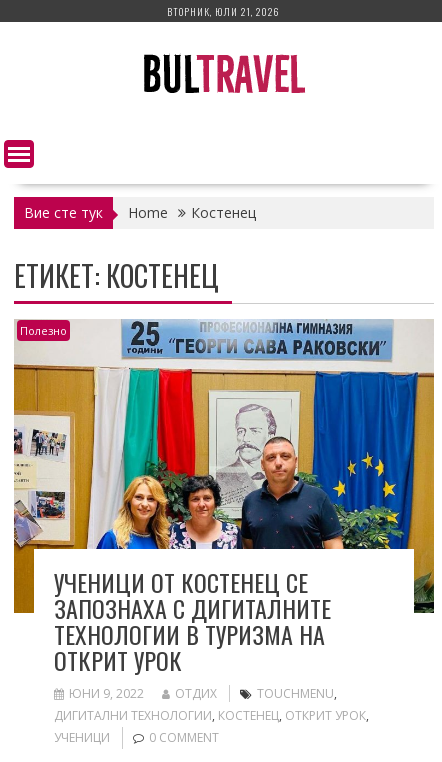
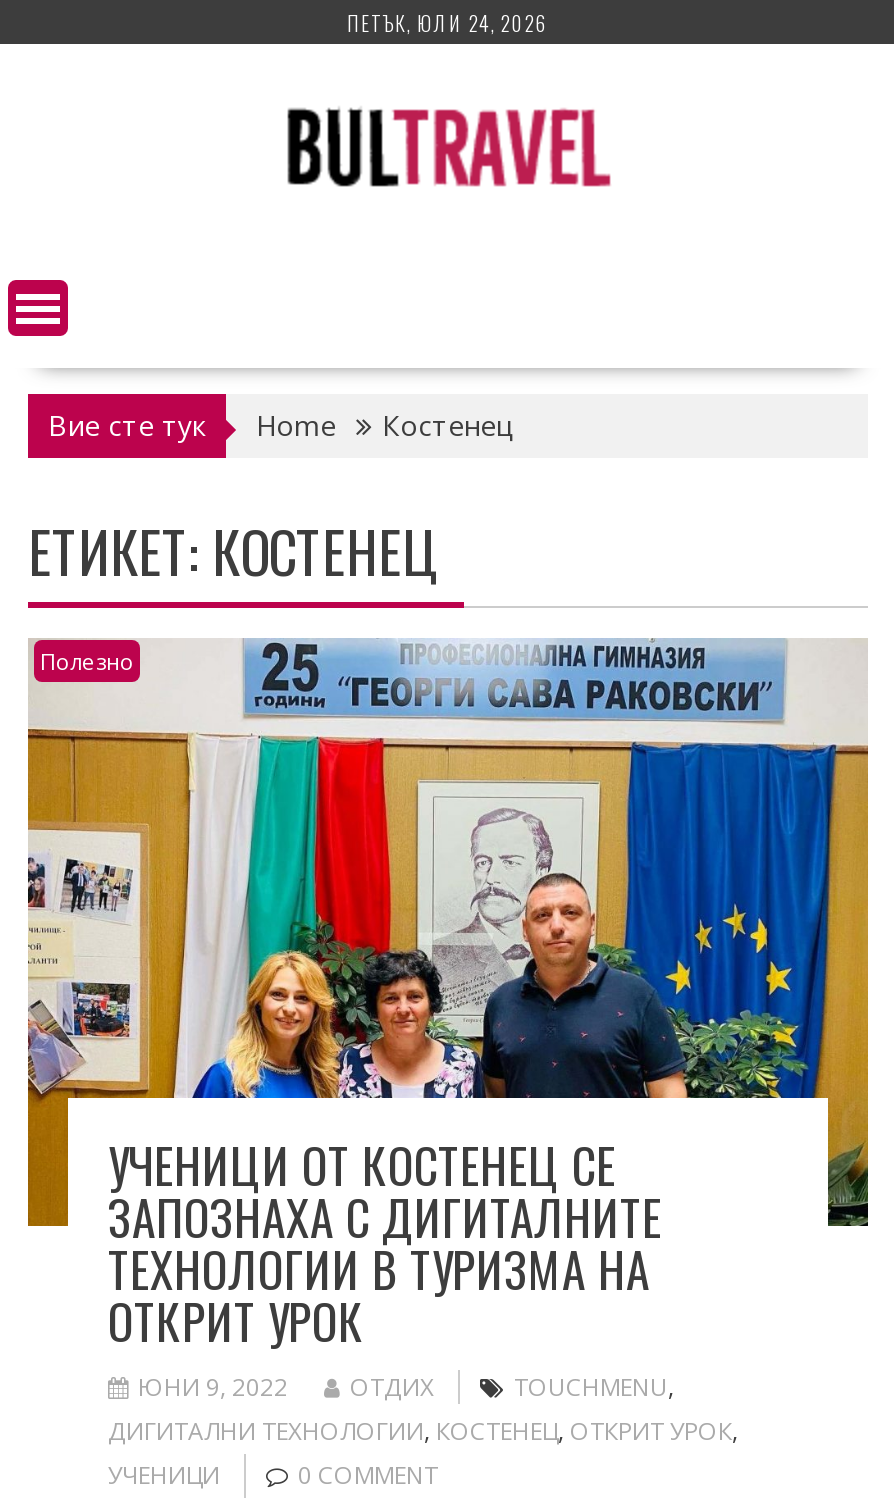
[167,4,280,19] ВТОРНИК, ЮЛИ 21, 2026 -> [347,8,549,38] ПЕТЪК, ЮЛИ 24, 2026

